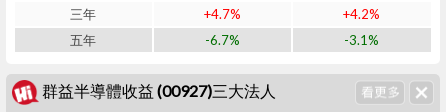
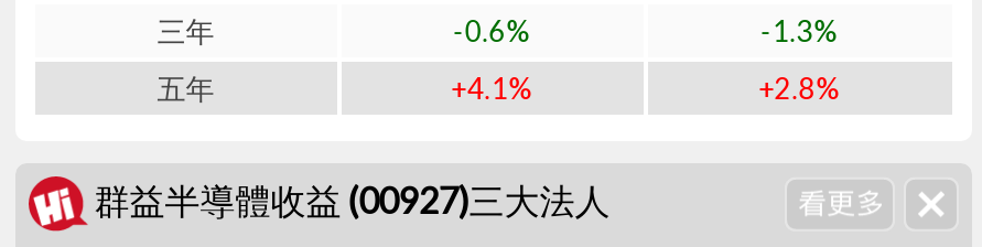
[204,6,241,22] +4.7% -> [453,13,531,49] -0.6%
[343,6,380,22] +4.2% -> [761,13,838,49] -1.3%
[205,32,240,48] -6.7% -> [451,71,533,106] +4.1%
[344,32,379,48] -3.1% -> [759,71,840,106] +2.8%

